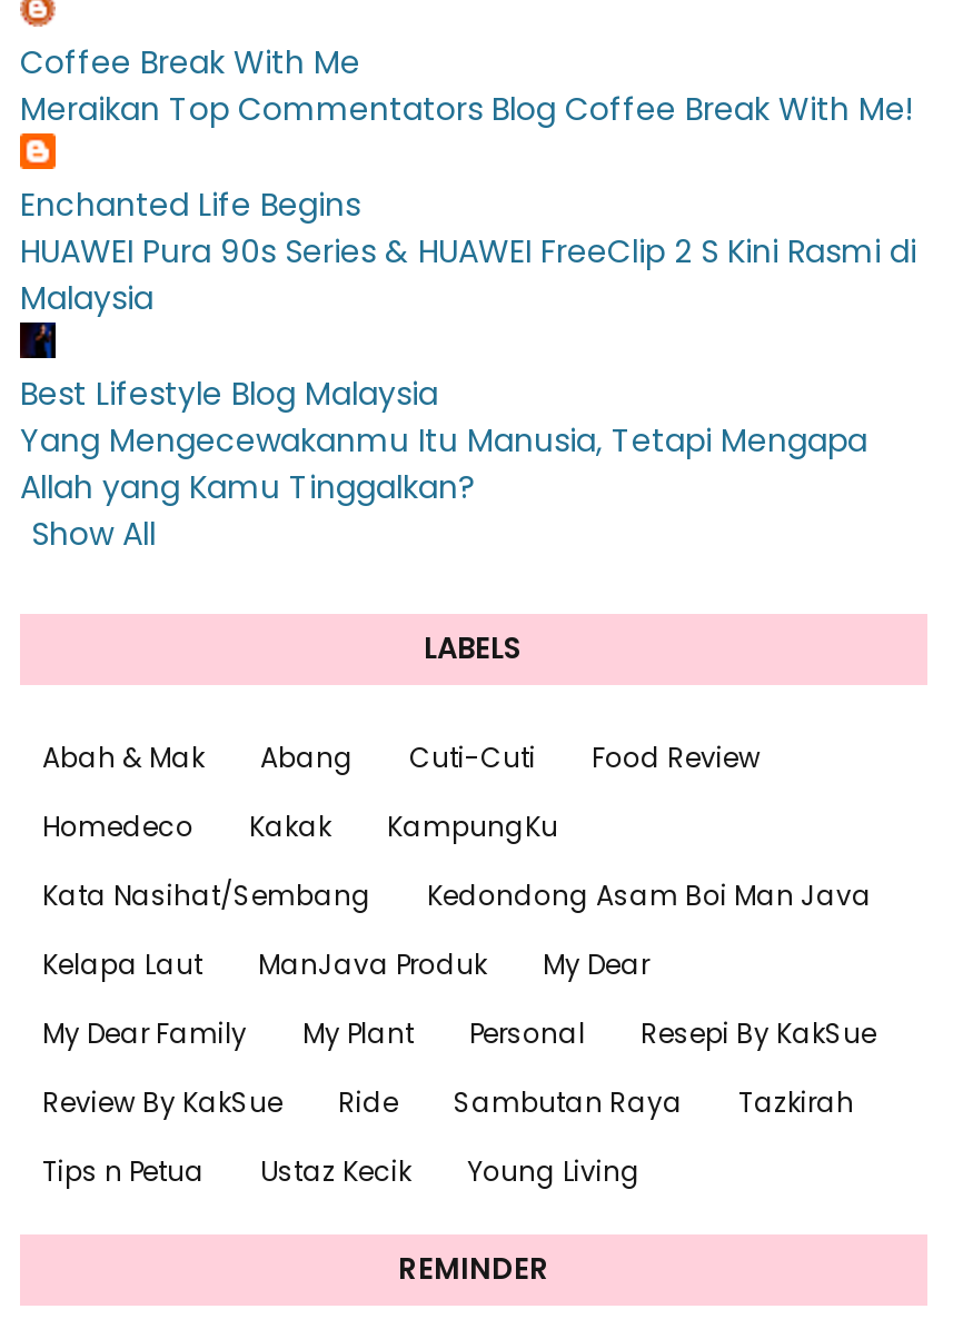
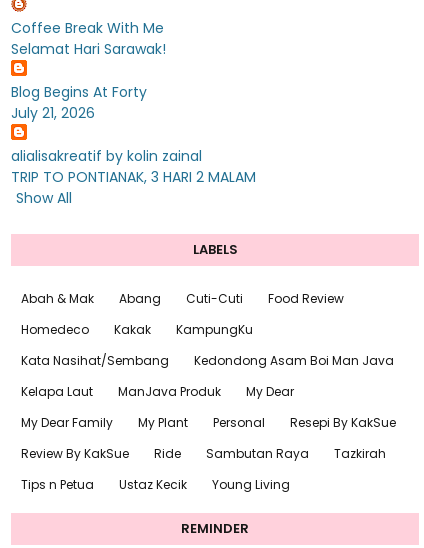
[20,88,914,132] Meraikan Top Commentators Blog Coffee Break With Me! -> [11,39,166,59] Selamat Hari Sarawak!
[20,184,916,321] Enchanted Life Begins | HUAWEI Pura 90s Series & HUAWEI FreeClip 2 S Kini Rasmi di | Malaysia -> [11,82,147,123] Blog Begins At Forty | July 21, 2026
[20,373,867,510] Best Lifestyle Blog Malaysia | Yang Mengecewakanmu Itu Manusia, Tetapi Mengapa | Allah yang Kamu Tinggalkan? -> [11,146,256,187] alialisakreatif by kolin zainal | TRIP TO PONTIANAK, 3 HARI 2 MALAM

